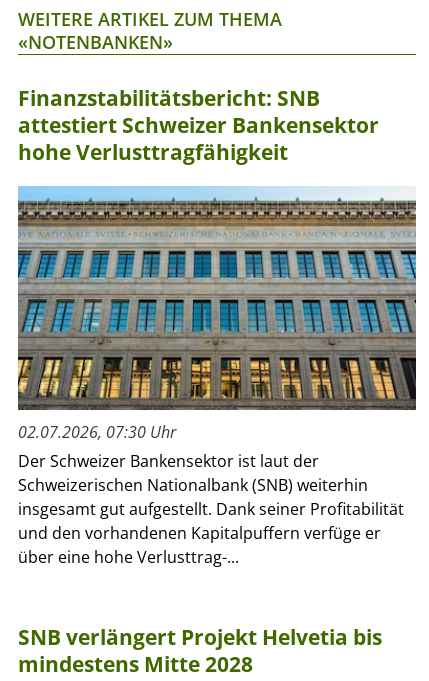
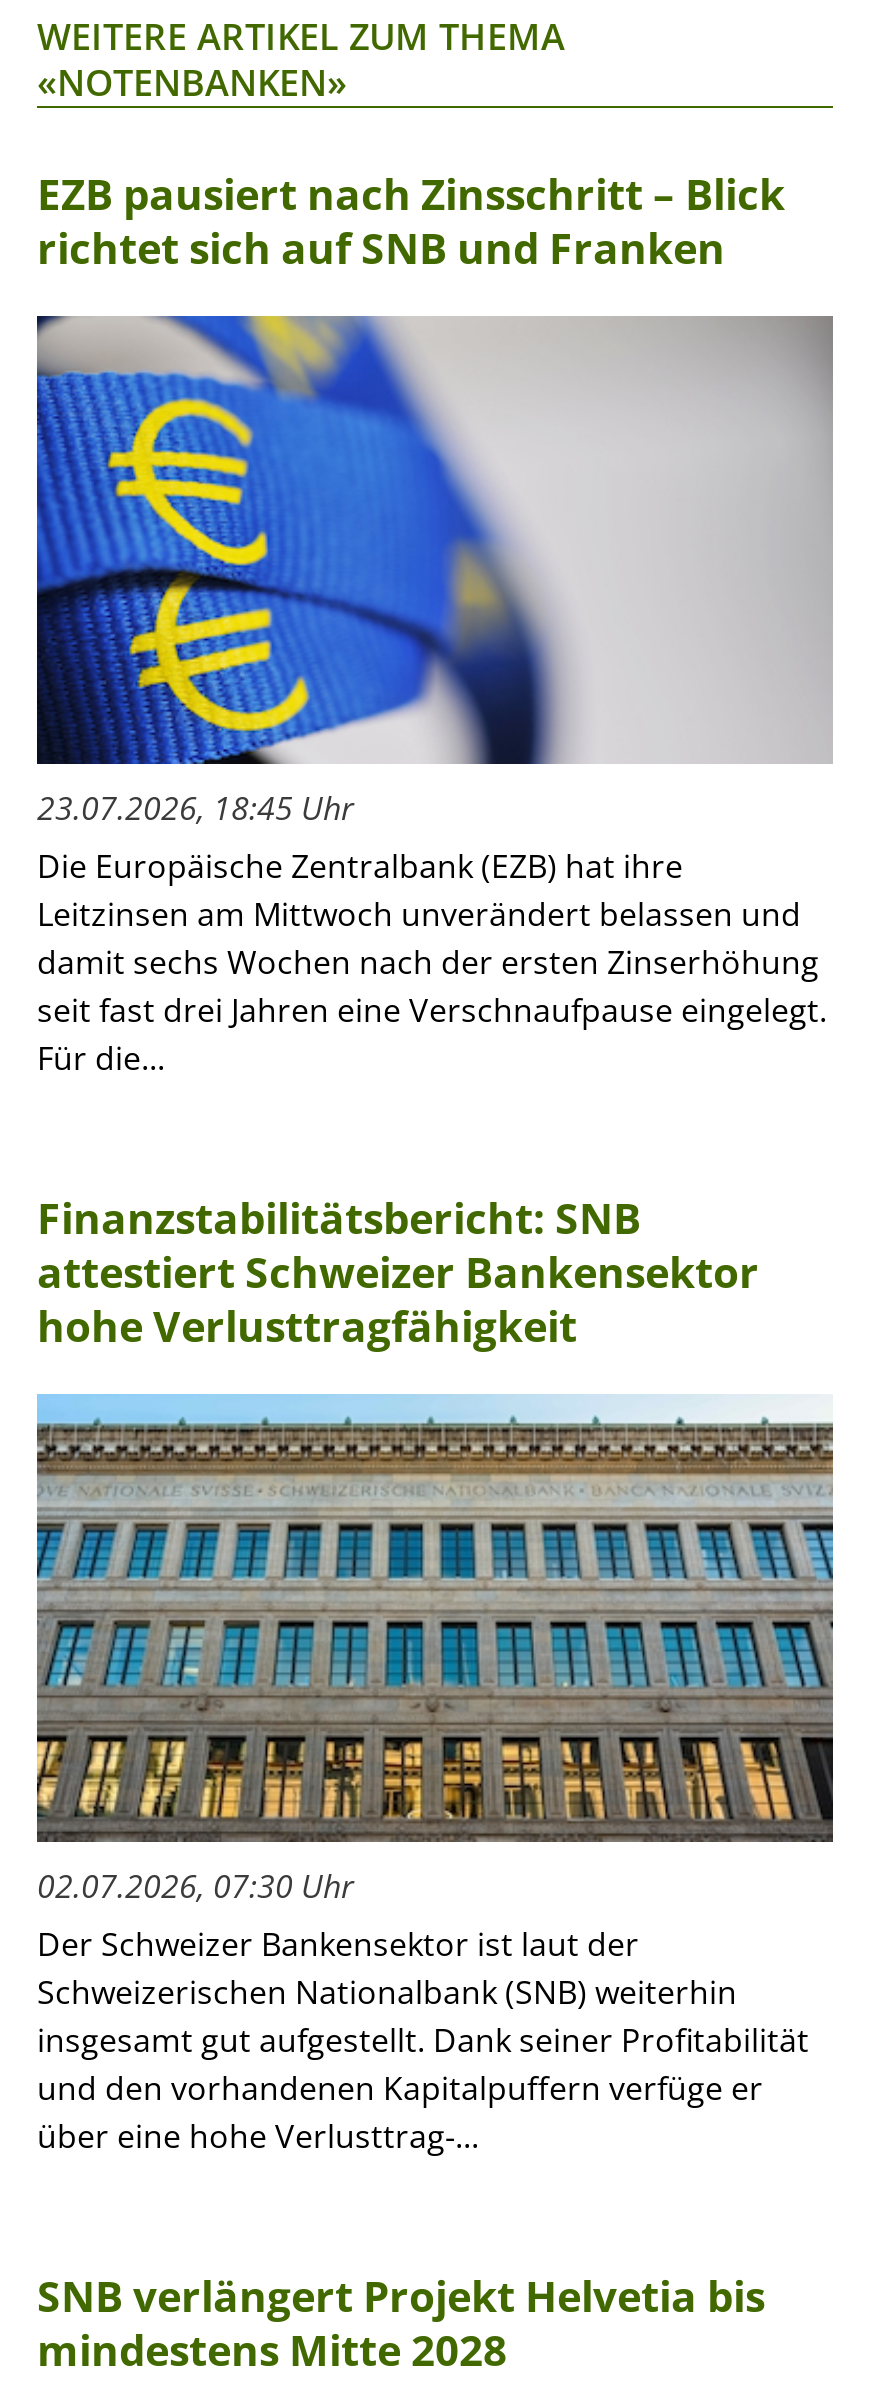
none -> [35,314,835,1080] [image] | 23.07.2026, 18:45 Uhr | Die Europäische Zentralbank (EZB) hat ihre | Leitzinsen am Mittwoch unverändert belassen und | damit sechs Wochen nach der ersten Zinserhöhung | seit fast drei Jahren eine Verschnaufpause eingelegt. | Für die...
none -> [37,166,785,276] EZB pausiert nach Zinsschritt – Blick | richtet sich auf SNB und Franken

